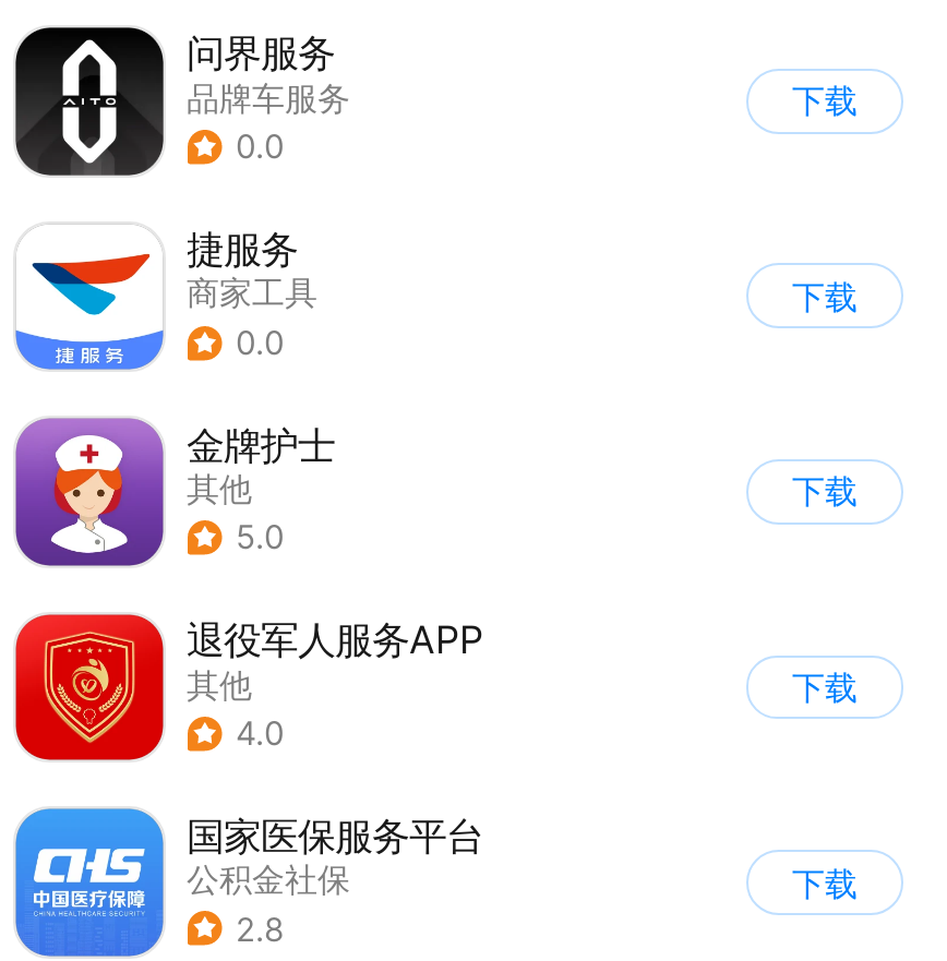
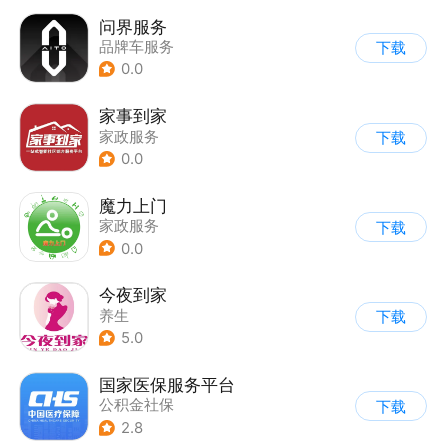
[13,224,317,372] [image] | 捷服务 | 商家工具 -> [19,103,166,172] [image] | 家事到家 | 家政服务
[13,416,335,568] [image] | 金牌护士 | 其他 | 5.0 -> [20,193,166,261] [image] | 魔力上门 | 家政服务 | 0.0
[13,612,483,762] [image] | 退役军人服务APP | 其他 | 4.0 -> [20,283,166,351] [image] | 今夜到家 | 养生 | 5.0

